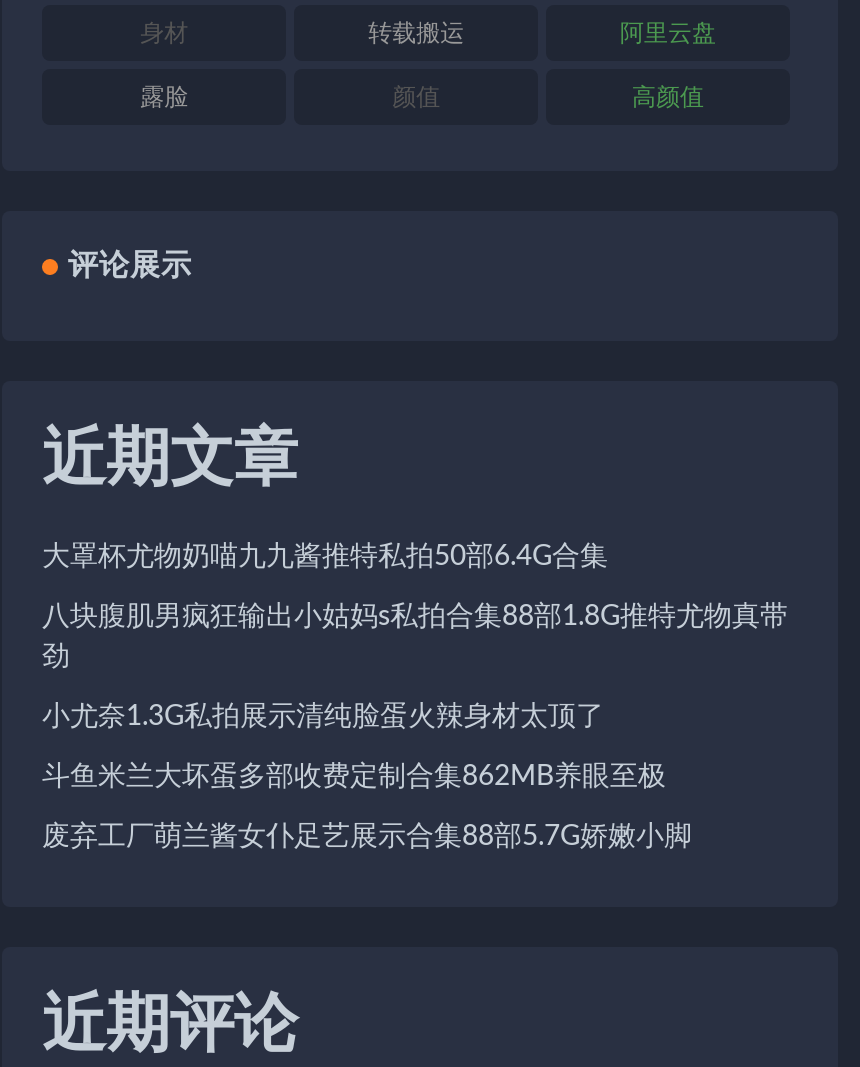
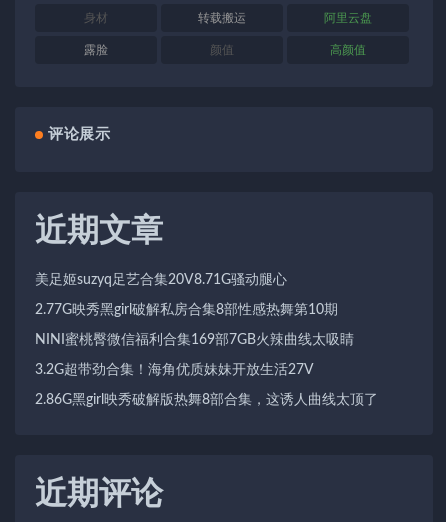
[42,544,608,572] 大罩杯尤物奶喵九九酱推特私拍50部6.4G合集 -> [35,273,287,287] 美足姬suzyq足艺合集20V8.71G骚动腿心
[42,604,788,672] 八块腹肌男疯狂输出小姑妈s私拍合集88部1.8G推特尤物真带 | 劲 -> [35,303,338,317] 2.77G映秀黑girl破解私房合集8部性感热舞第10期
[42,704,604,732] 小尤奈1.3G私拍展示清纯脸蛋火辣身材太顶了 -> [35,333,354,347] NINI蜜桃臀微信福利合集169部7GB火辣曲线太吸睛
[42,764,666,792] 斗鱼米兰大坏蛋多部收费定制合集862MB养眼至极 -> [35,363,314,377] 3.2G超带劲合集！海角优质妹妹开放生活27V
[42,824,692,852] 废弃工厂萌兰酱女仆足艺展示合集88部5.7G娇嫩小脚 -> [35,393,378,407] 2.86G黑girl映秀破解版热舞8部合集，这诱人曲线太顶了

